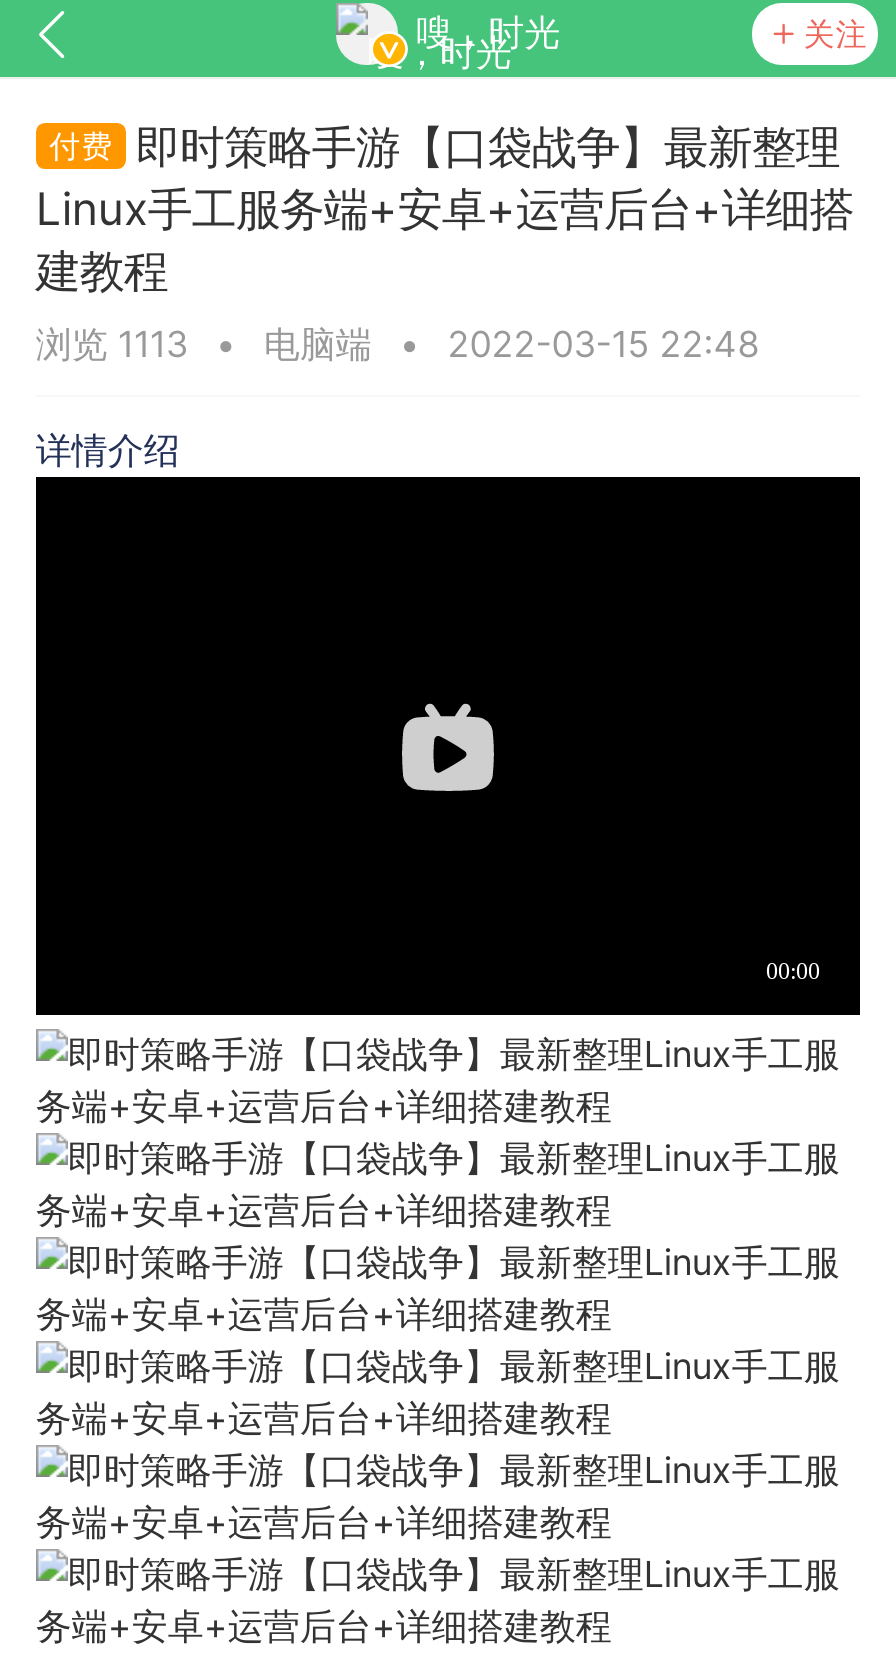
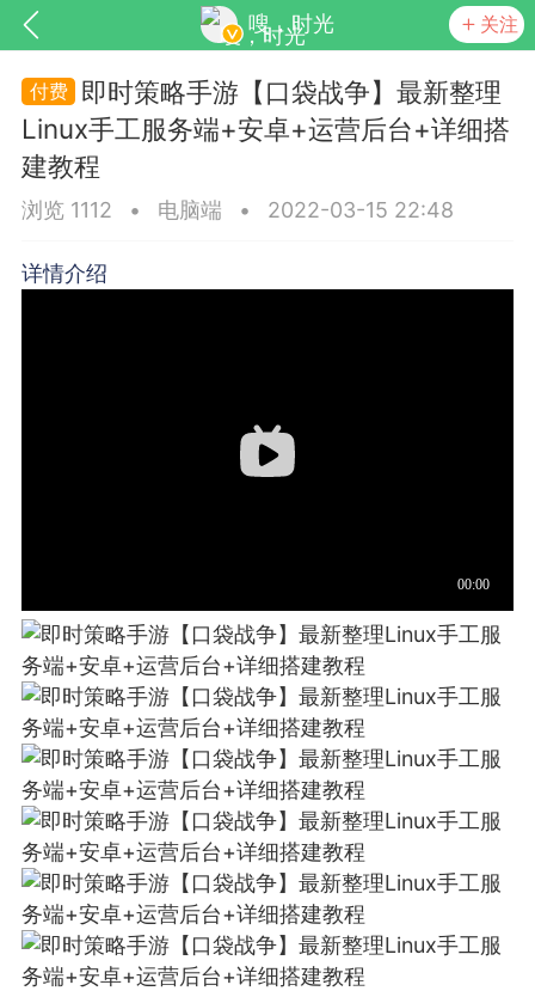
[36,322,188,364] 浏览 1113 -> [21,197,112,222] 浏览 1112

